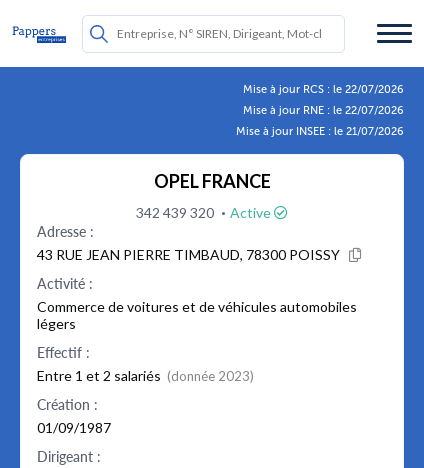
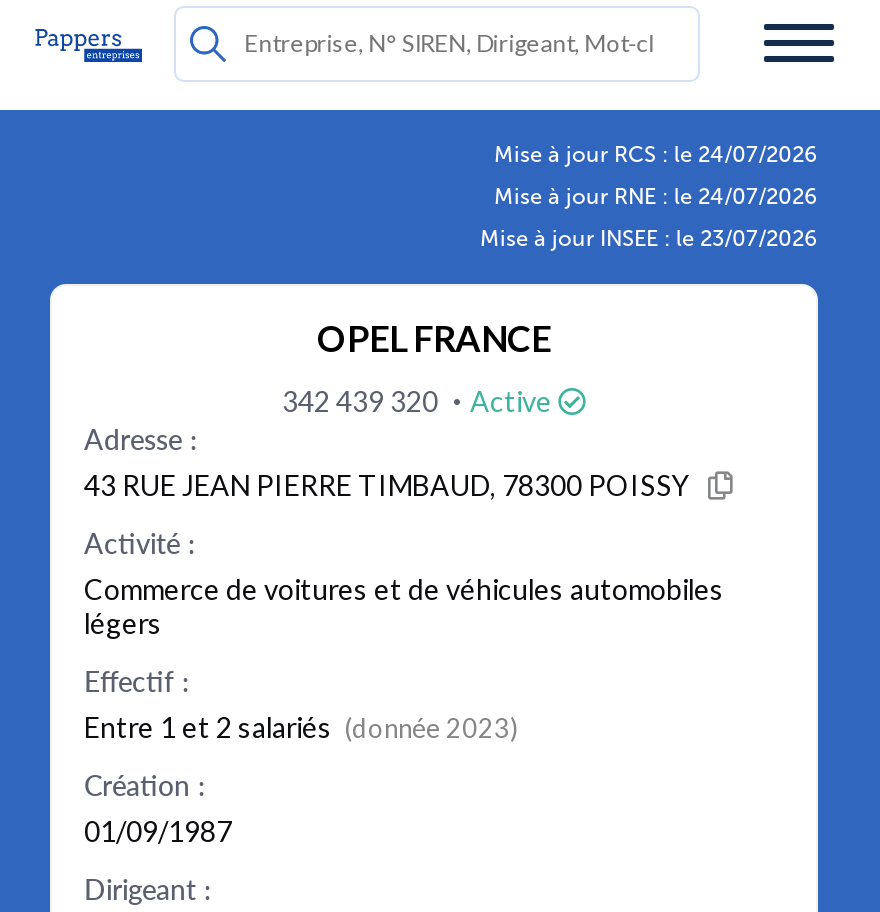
[243,83,404,96] Mise à jour RCS : le 22/07/2026 -> [494,142,818,168] Mise à jour RCS : le 24/07/2026
[243,104,404,117] Mise à jour RNE : le 22/07/2026 -> [494,184,818,210] Mise à jour RNE : le 24/07/2026
[236,125,404,138] Mise à jour INSEE : le 21/07/2026 -> [480,226,818,252] Mise à jour INSEE : le 23/07/2026

